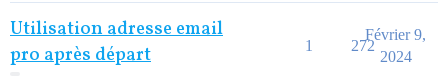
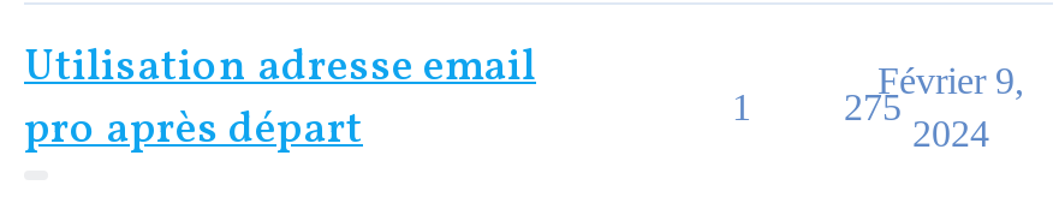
[351,37,375,54] 272 -> [844,86,902,127] 275

